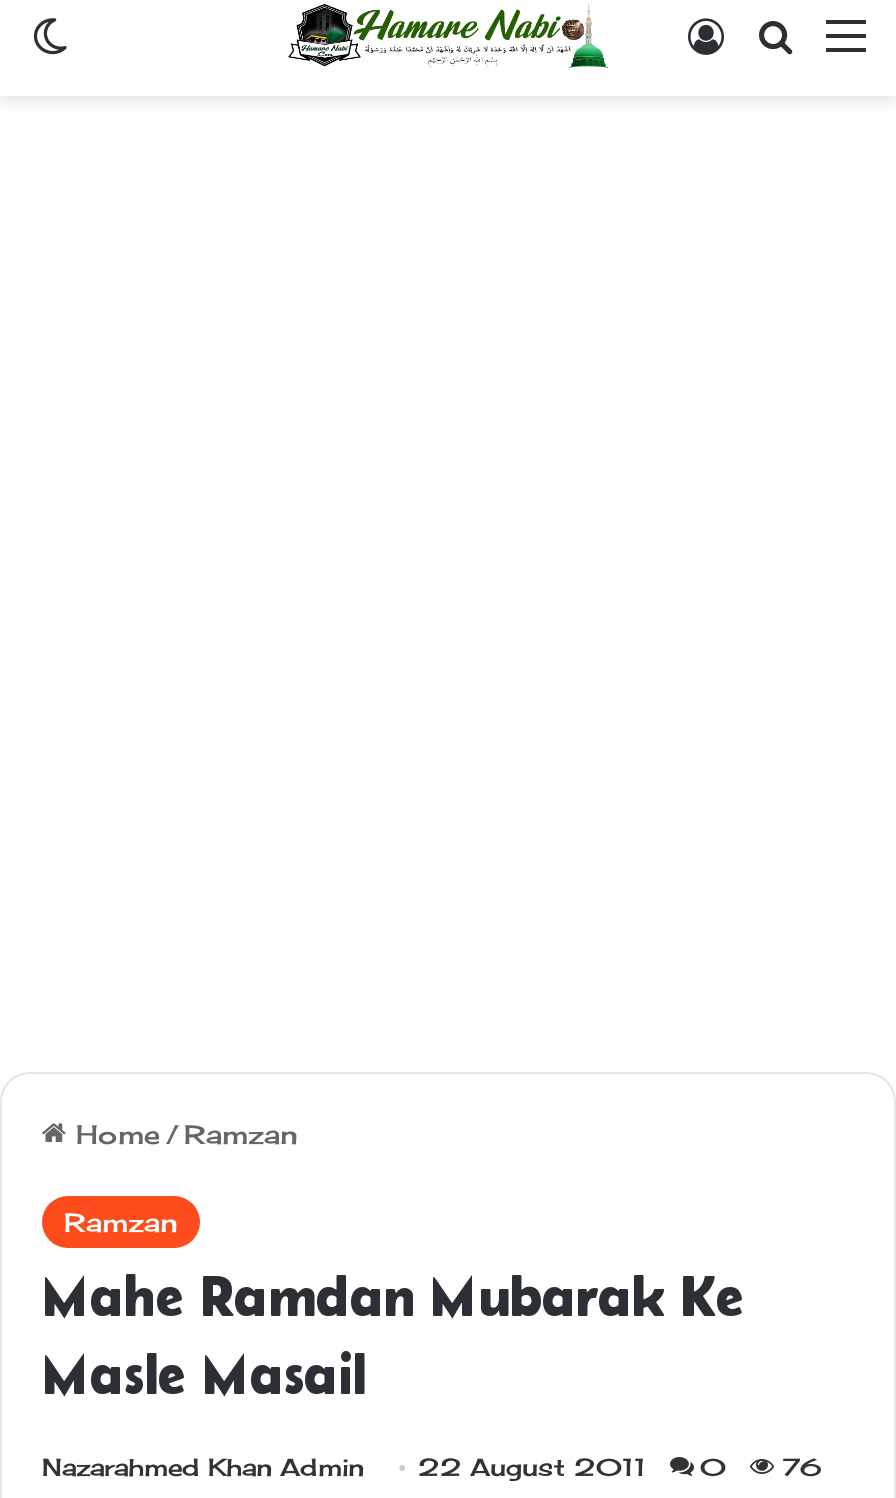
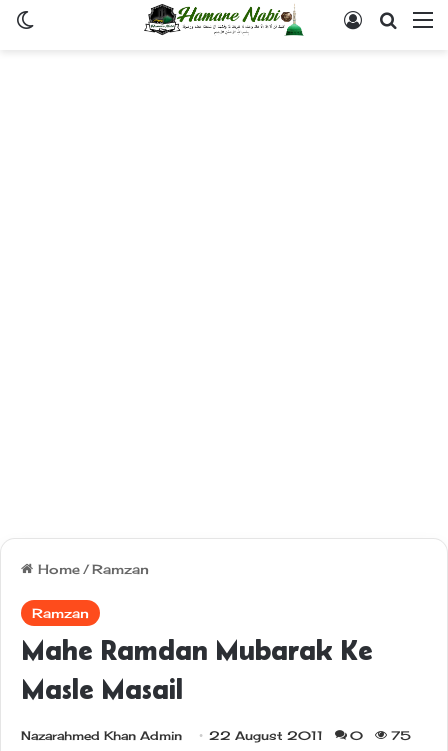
[774,1451,822,1481] 76 -> [387,727,411,742] 75

